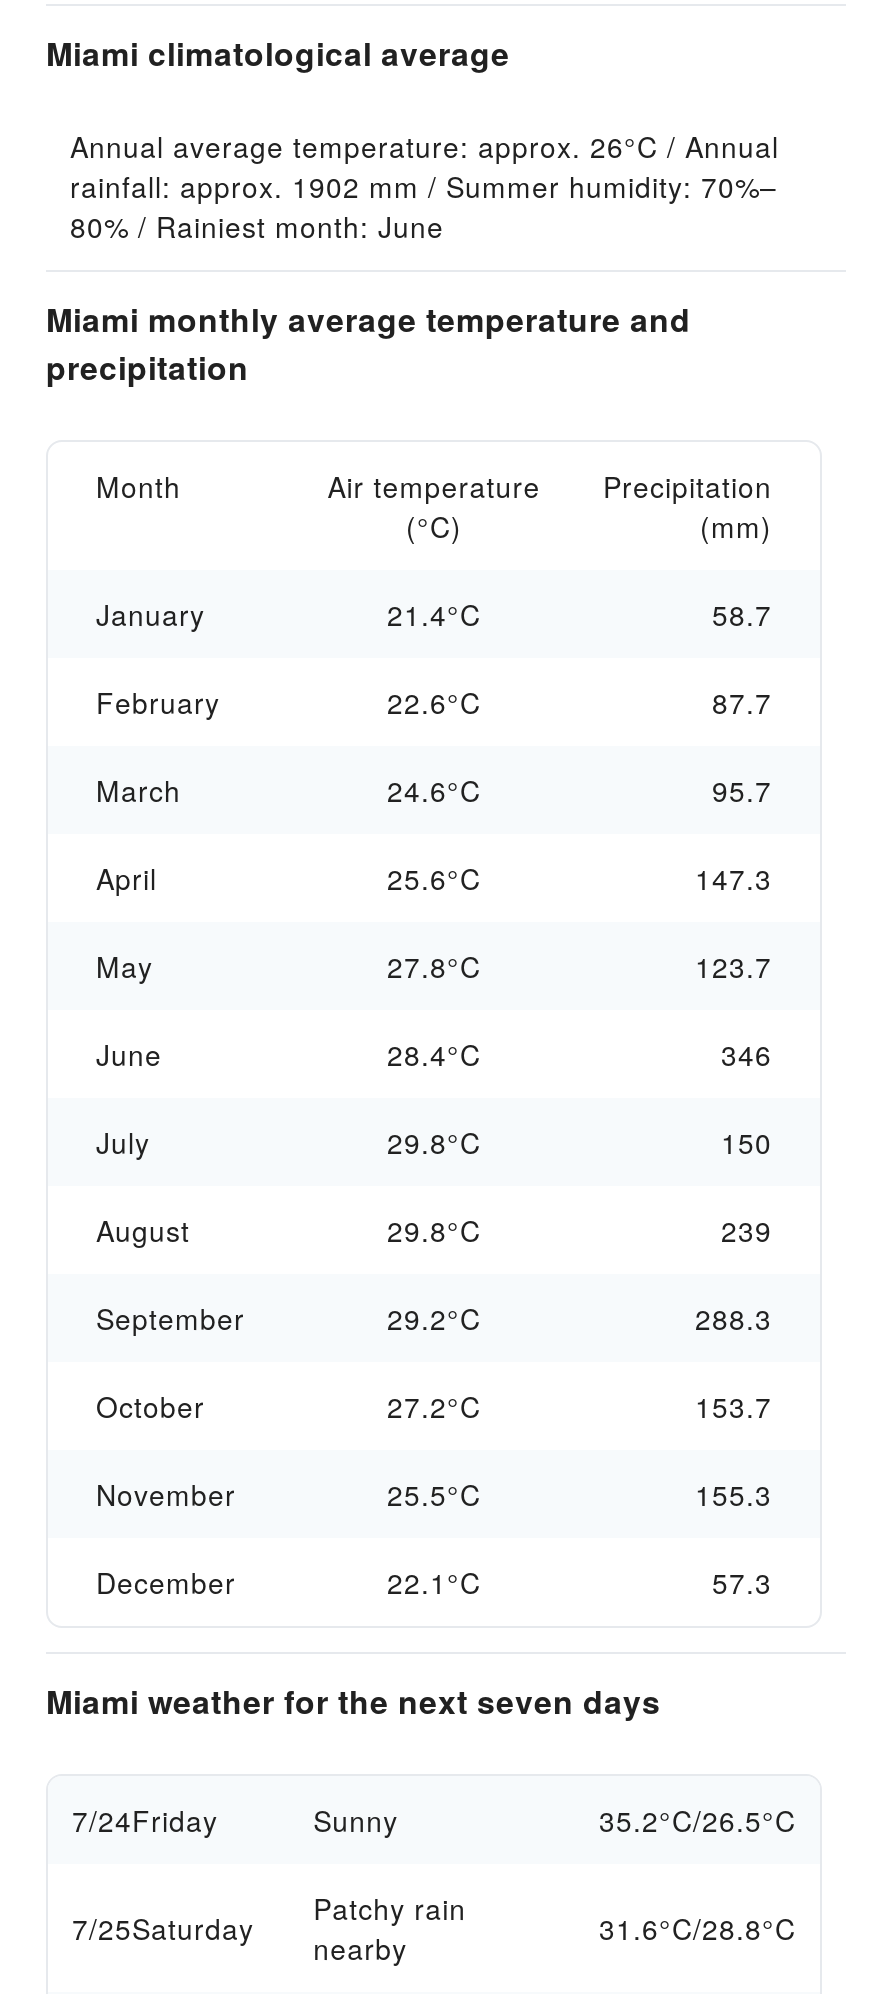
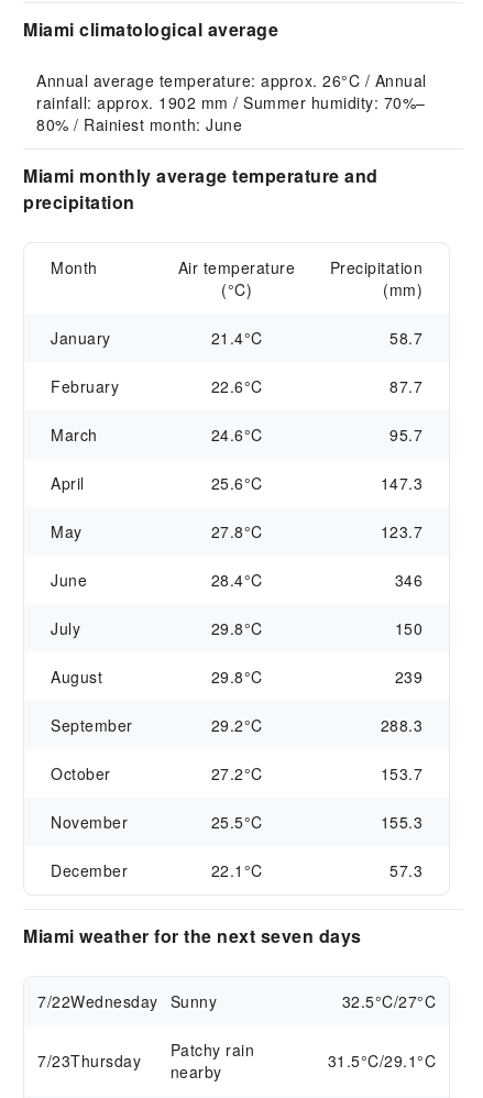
[72,1800,796,1840] 7/24Friday | Sunny | 35.2°C/26.5°C -> [37,990,436,1012] 7/22Wednesday Sunny | 32.5°C/27°C
[72,1888,466,1968] 7/25Saturday Patchy rain nearby -> [37,1039,254,1083] 7/23Thursday Patchy rain nearby
[599,1908,796,1948] 31.6°C/28.8°C -> [327,1050,436,1072] 31.5°C/29.1°C

